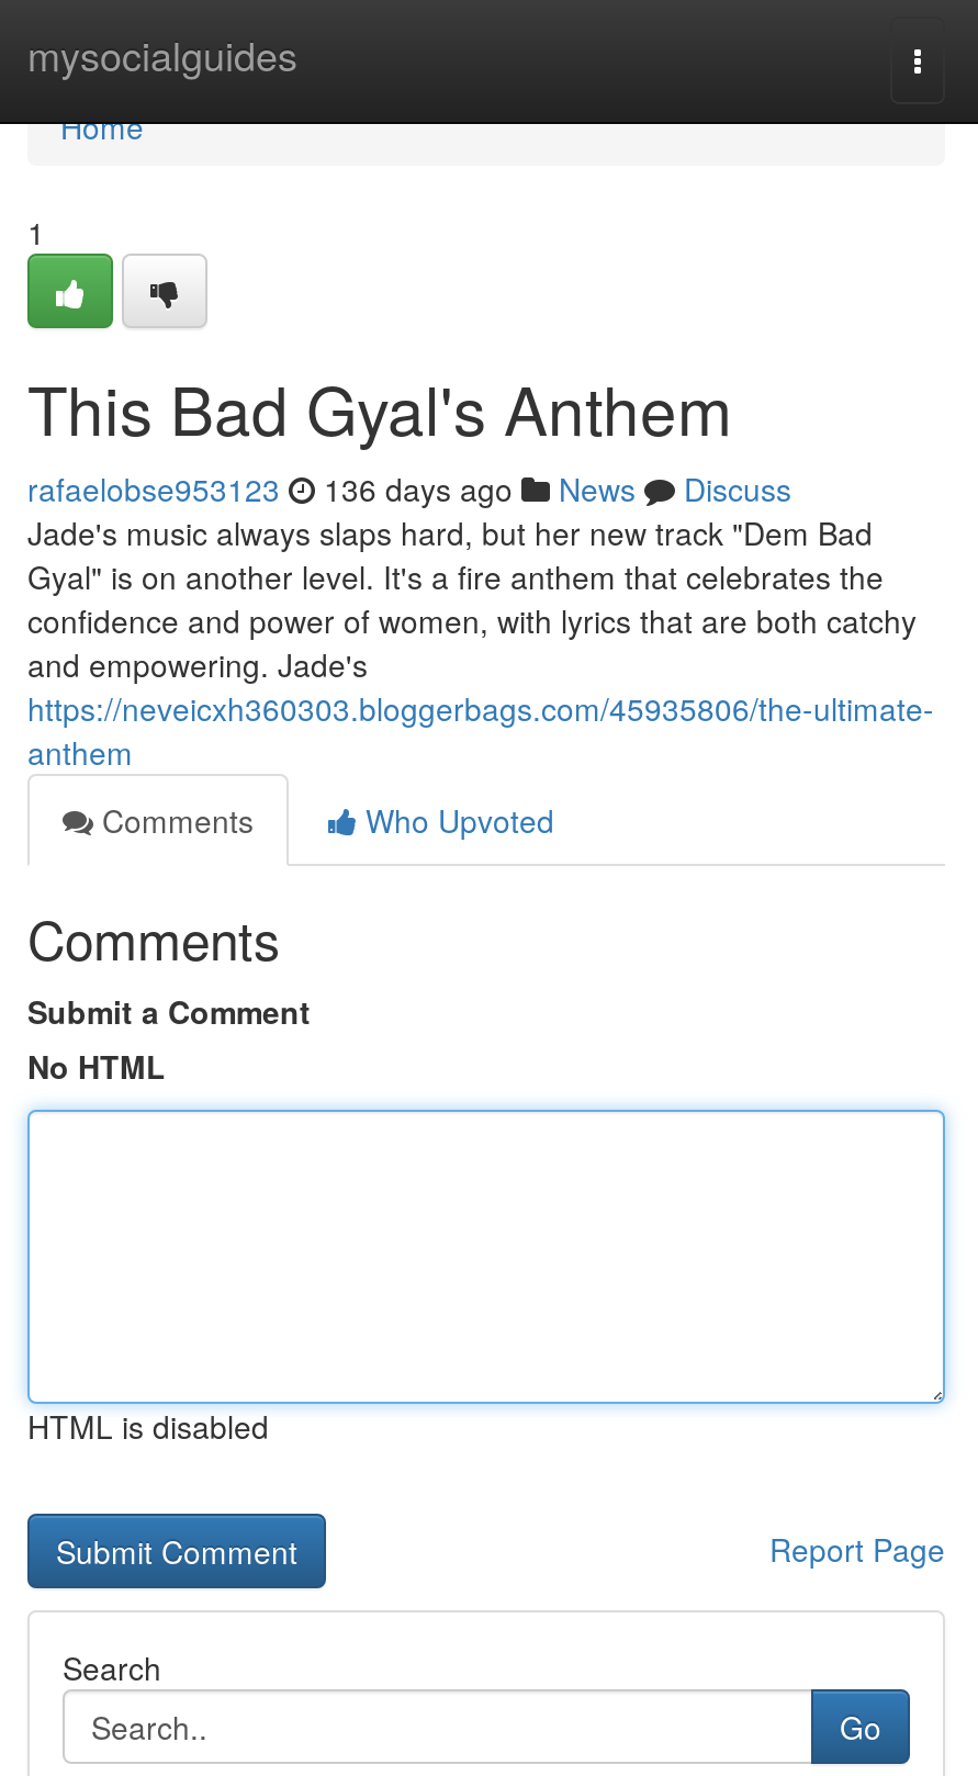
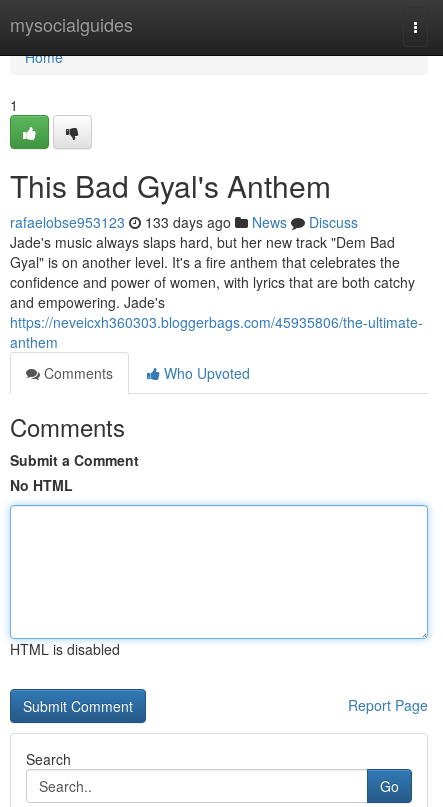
[27,467,791,510] rafaelobse953123 136 days ago News Discuss -> [10,212,358,232] rafaelobse953123 133 days ago News Discuss

